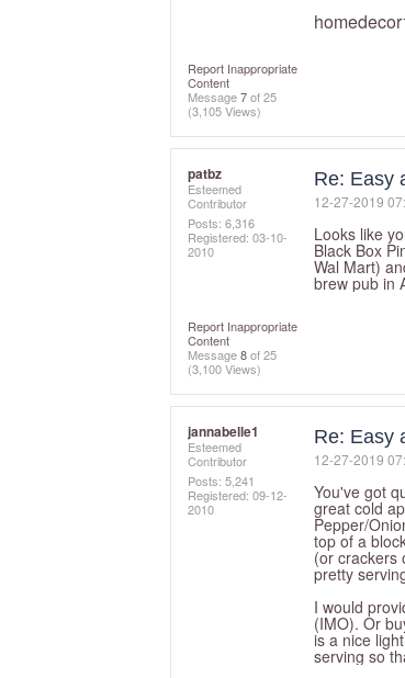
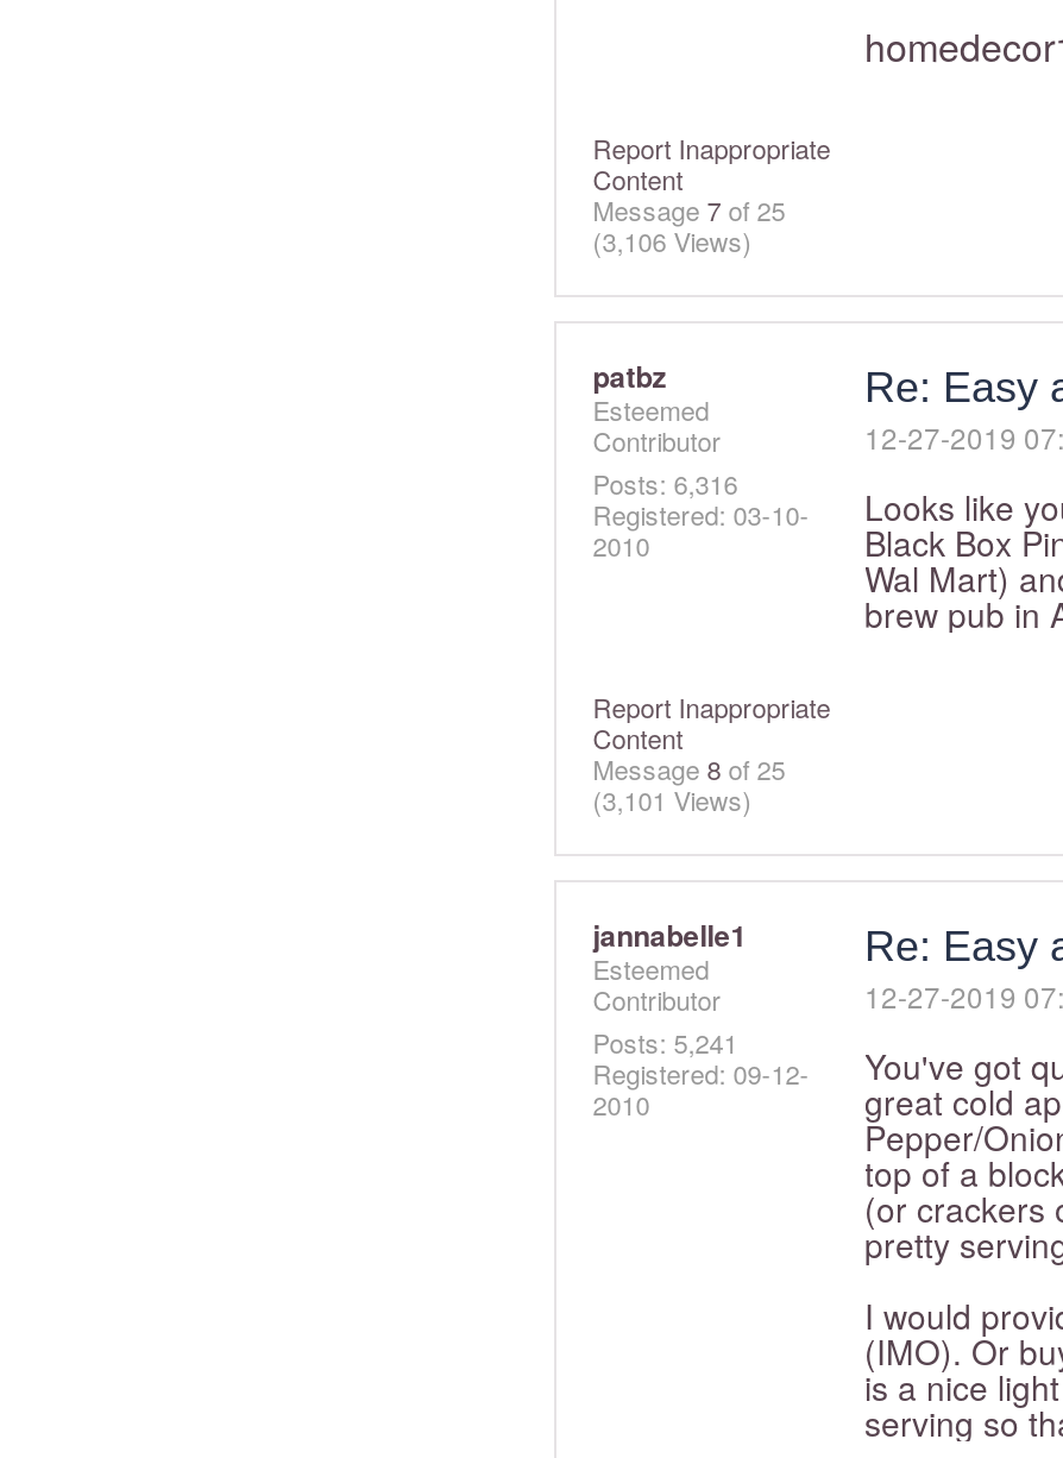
[188,102,261,120] (3,105 Views) -> [593,221,752,259] (3,106 Views)
[188,360,261,377] (3,100 Views) -> [593,780,752,818] (3,101 Views)

